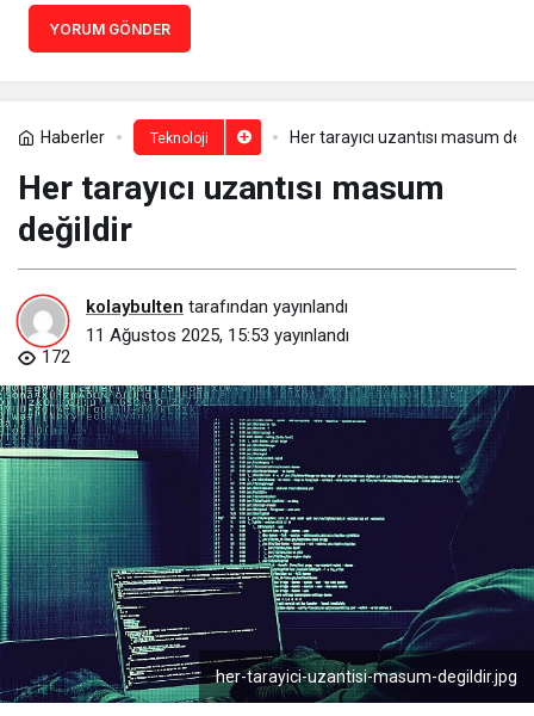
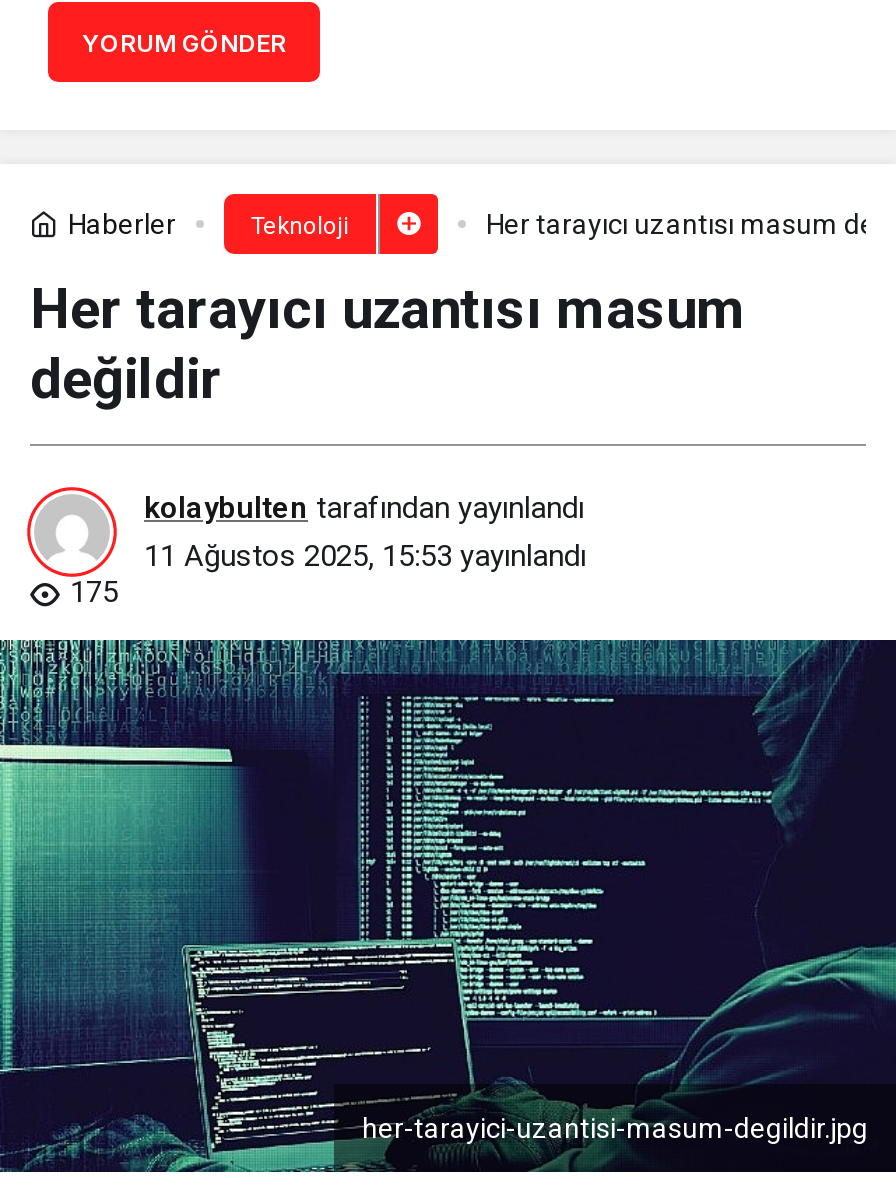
[42,347,70,368] 172 -> [70,575,118,611] 175

